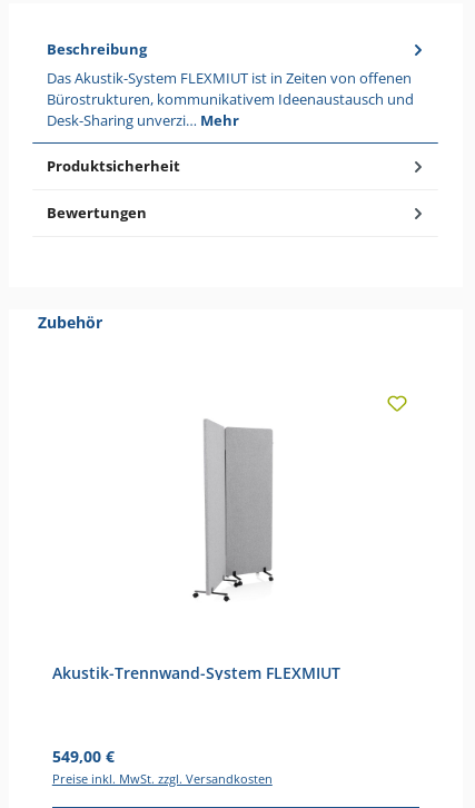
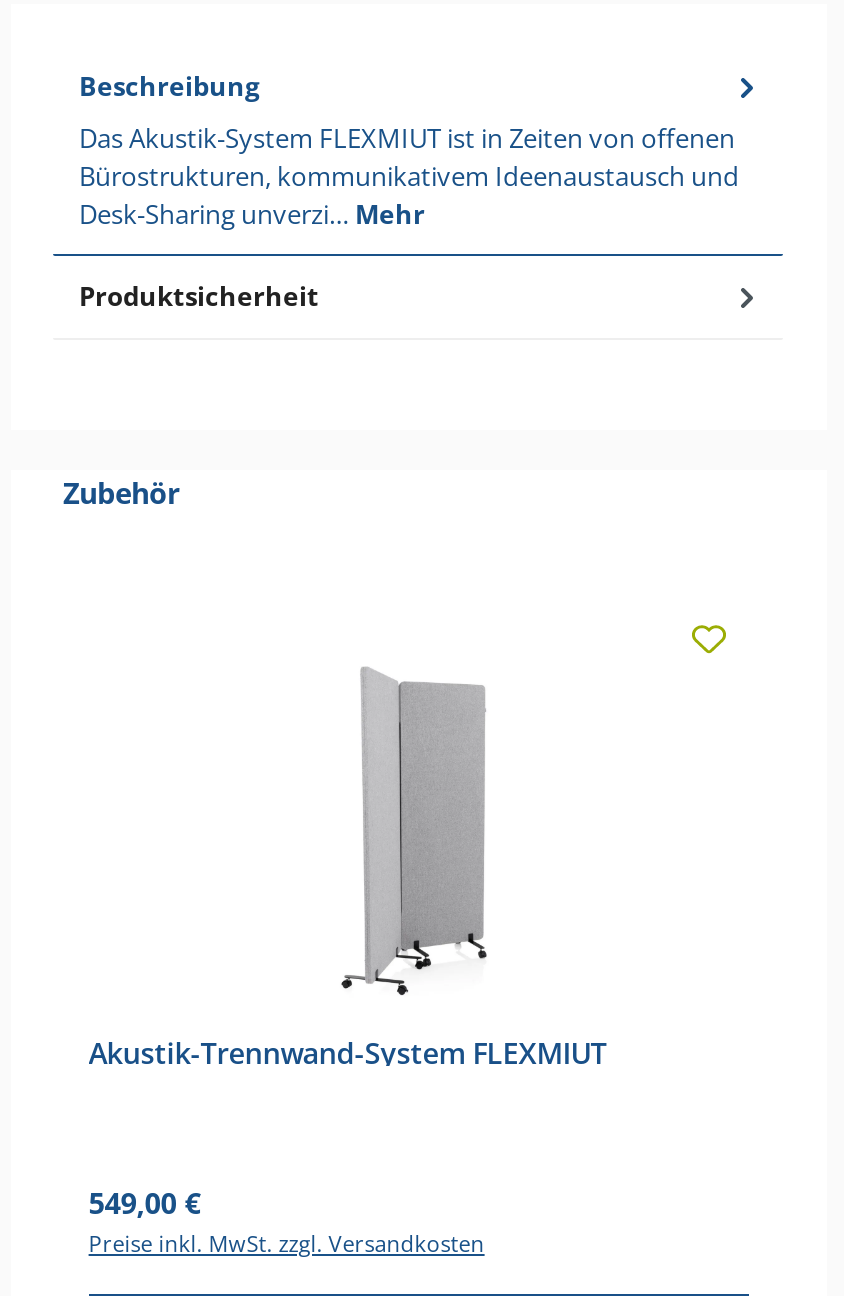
[47,202,147,222] Bewertungen -> none

